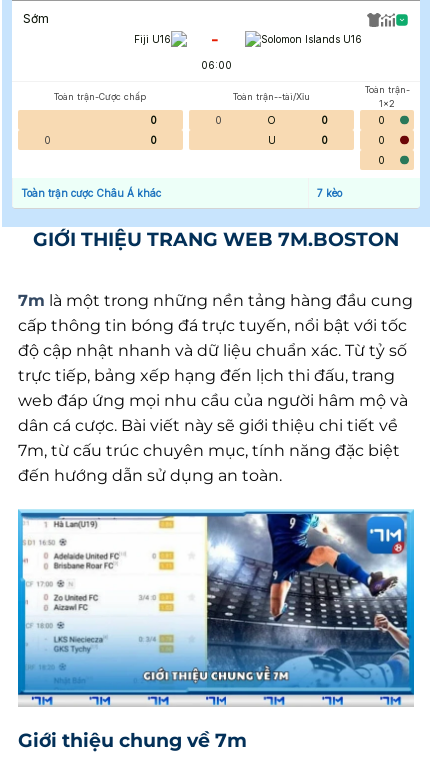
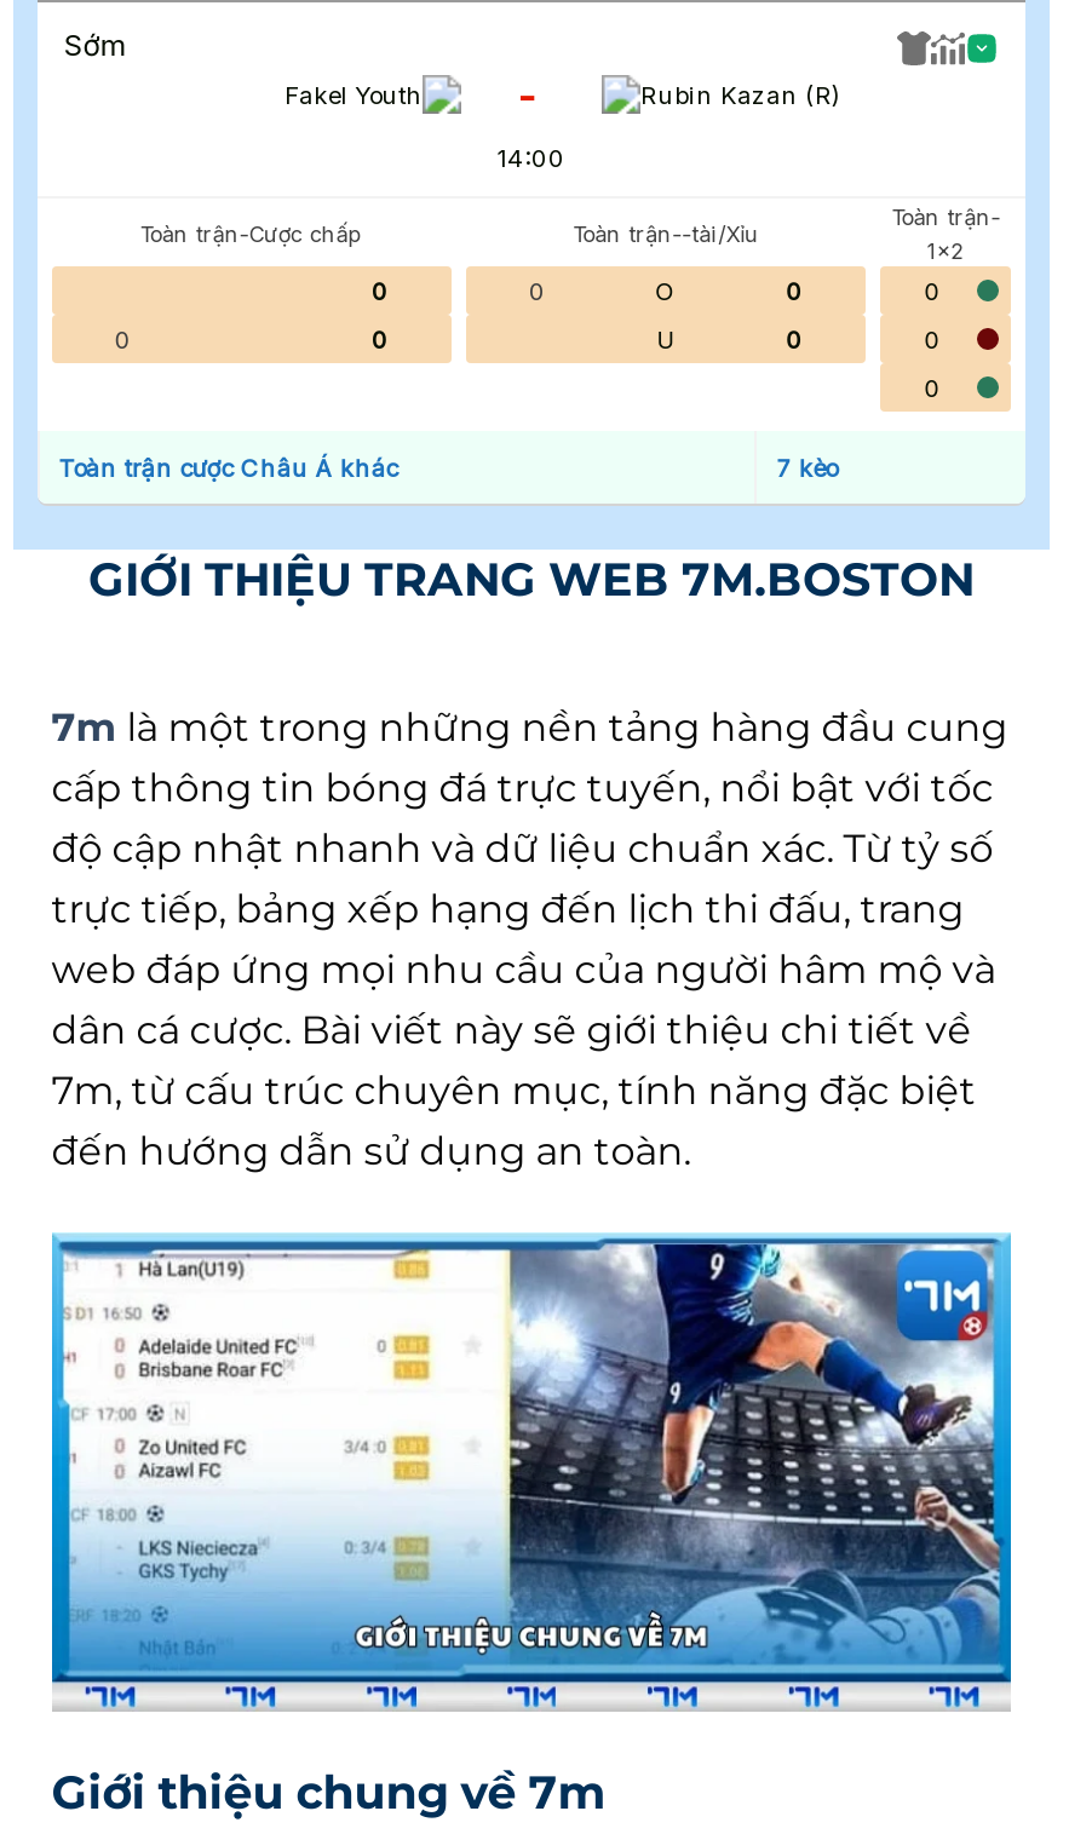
[134,33,171,45] Fiji U16 -> [285,81,423,110] Fakel Youth
[261,33,362,45] Solomon Islands U16 -> [640,81,841,110] Rubin Kazan (R)
[200,59,231,71] 06:00 -> [498,144,565,173] 14:00

